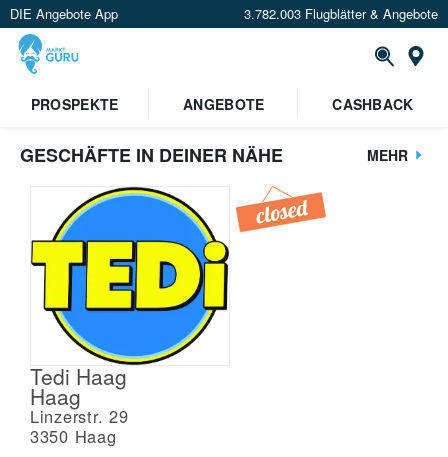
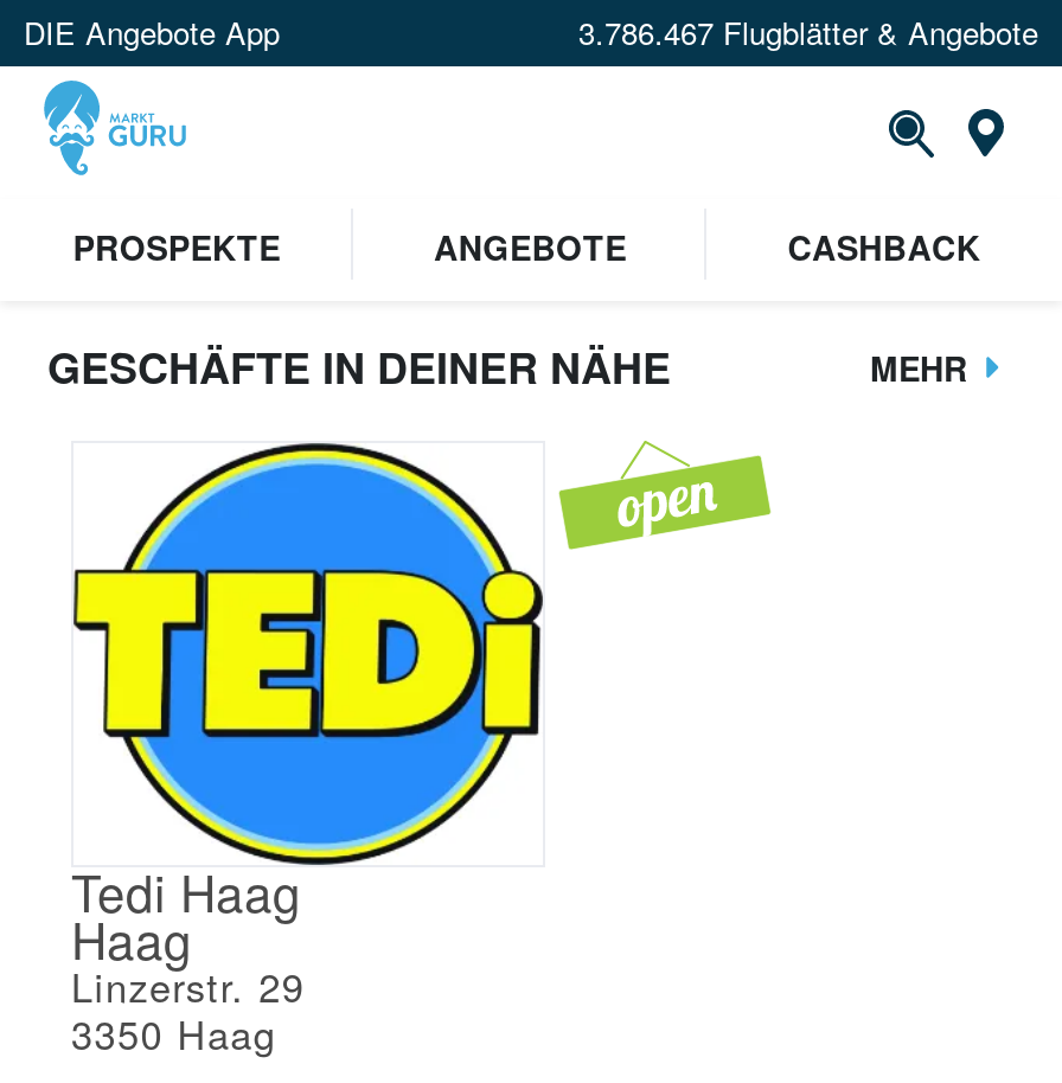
[244,4,438,23] 3.782.003 Flugblätter & Angebote -> [578,9,1038,55] 3.786.467 Flugblätter & Angebote
[236,192,326,232] [image] -> [559,441,770,550] [image]

